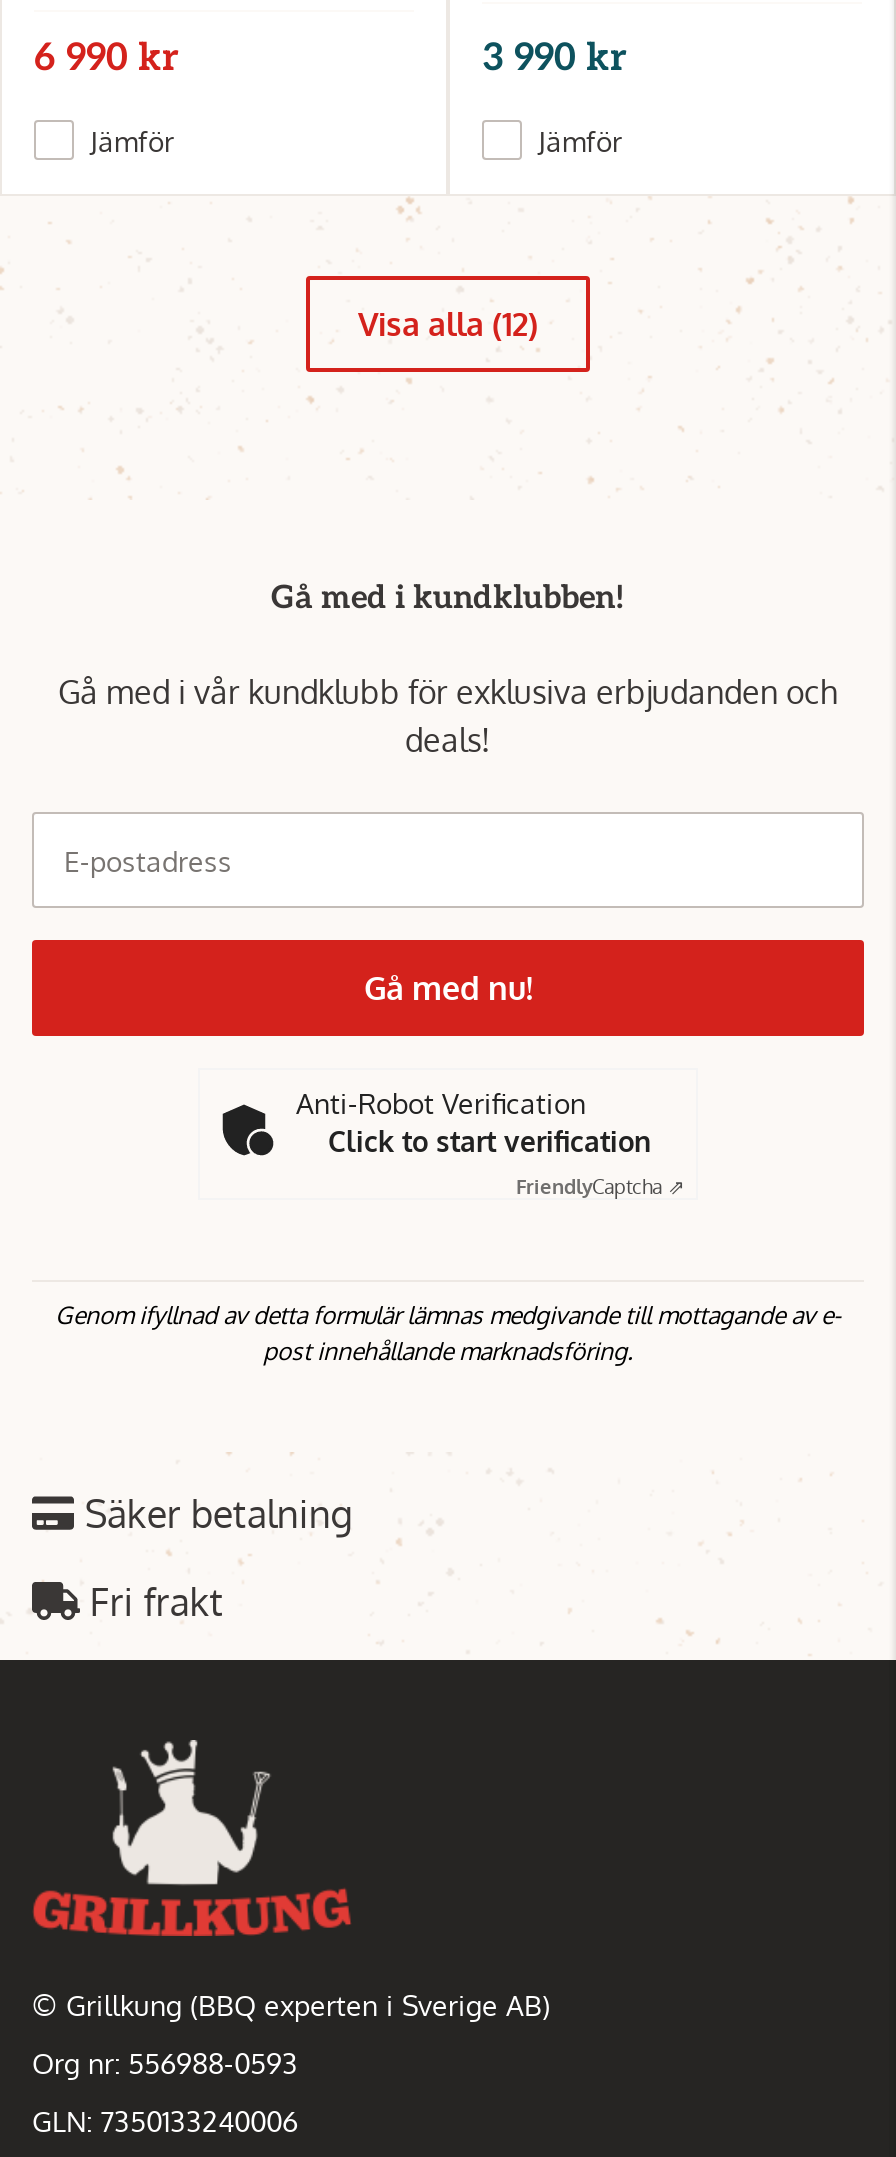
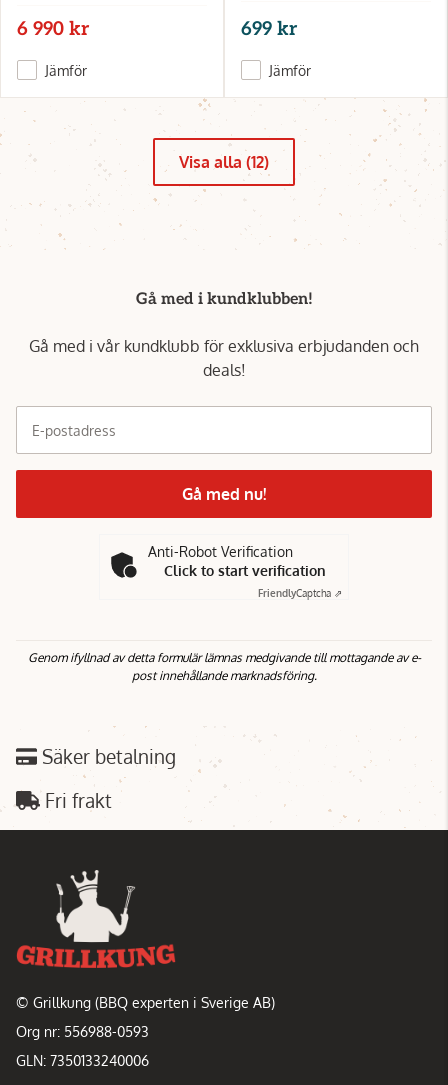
[482,35,626,81] 3 990 kr -> [241,17,297,40] 699 kr

